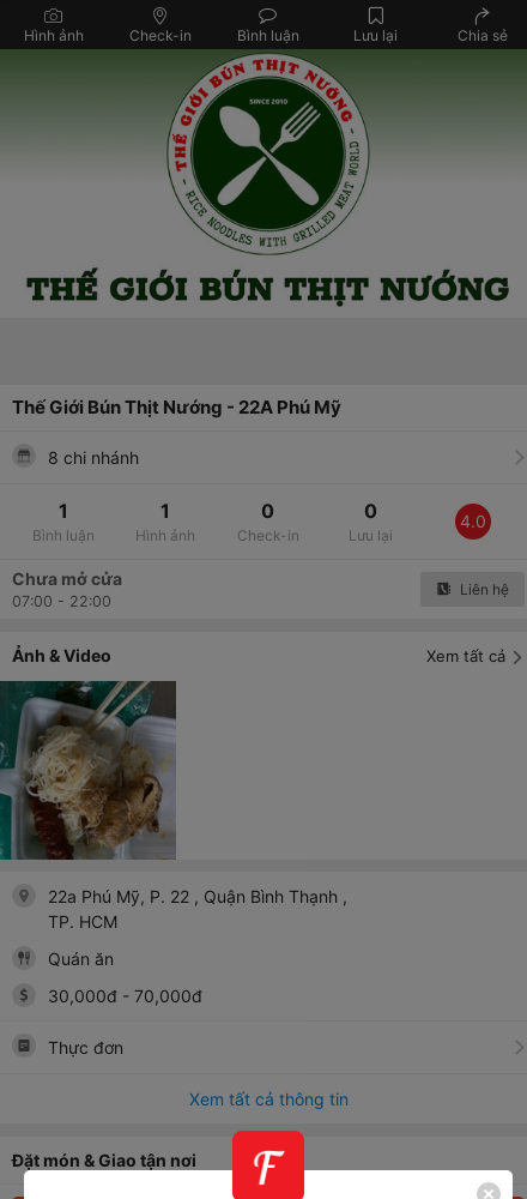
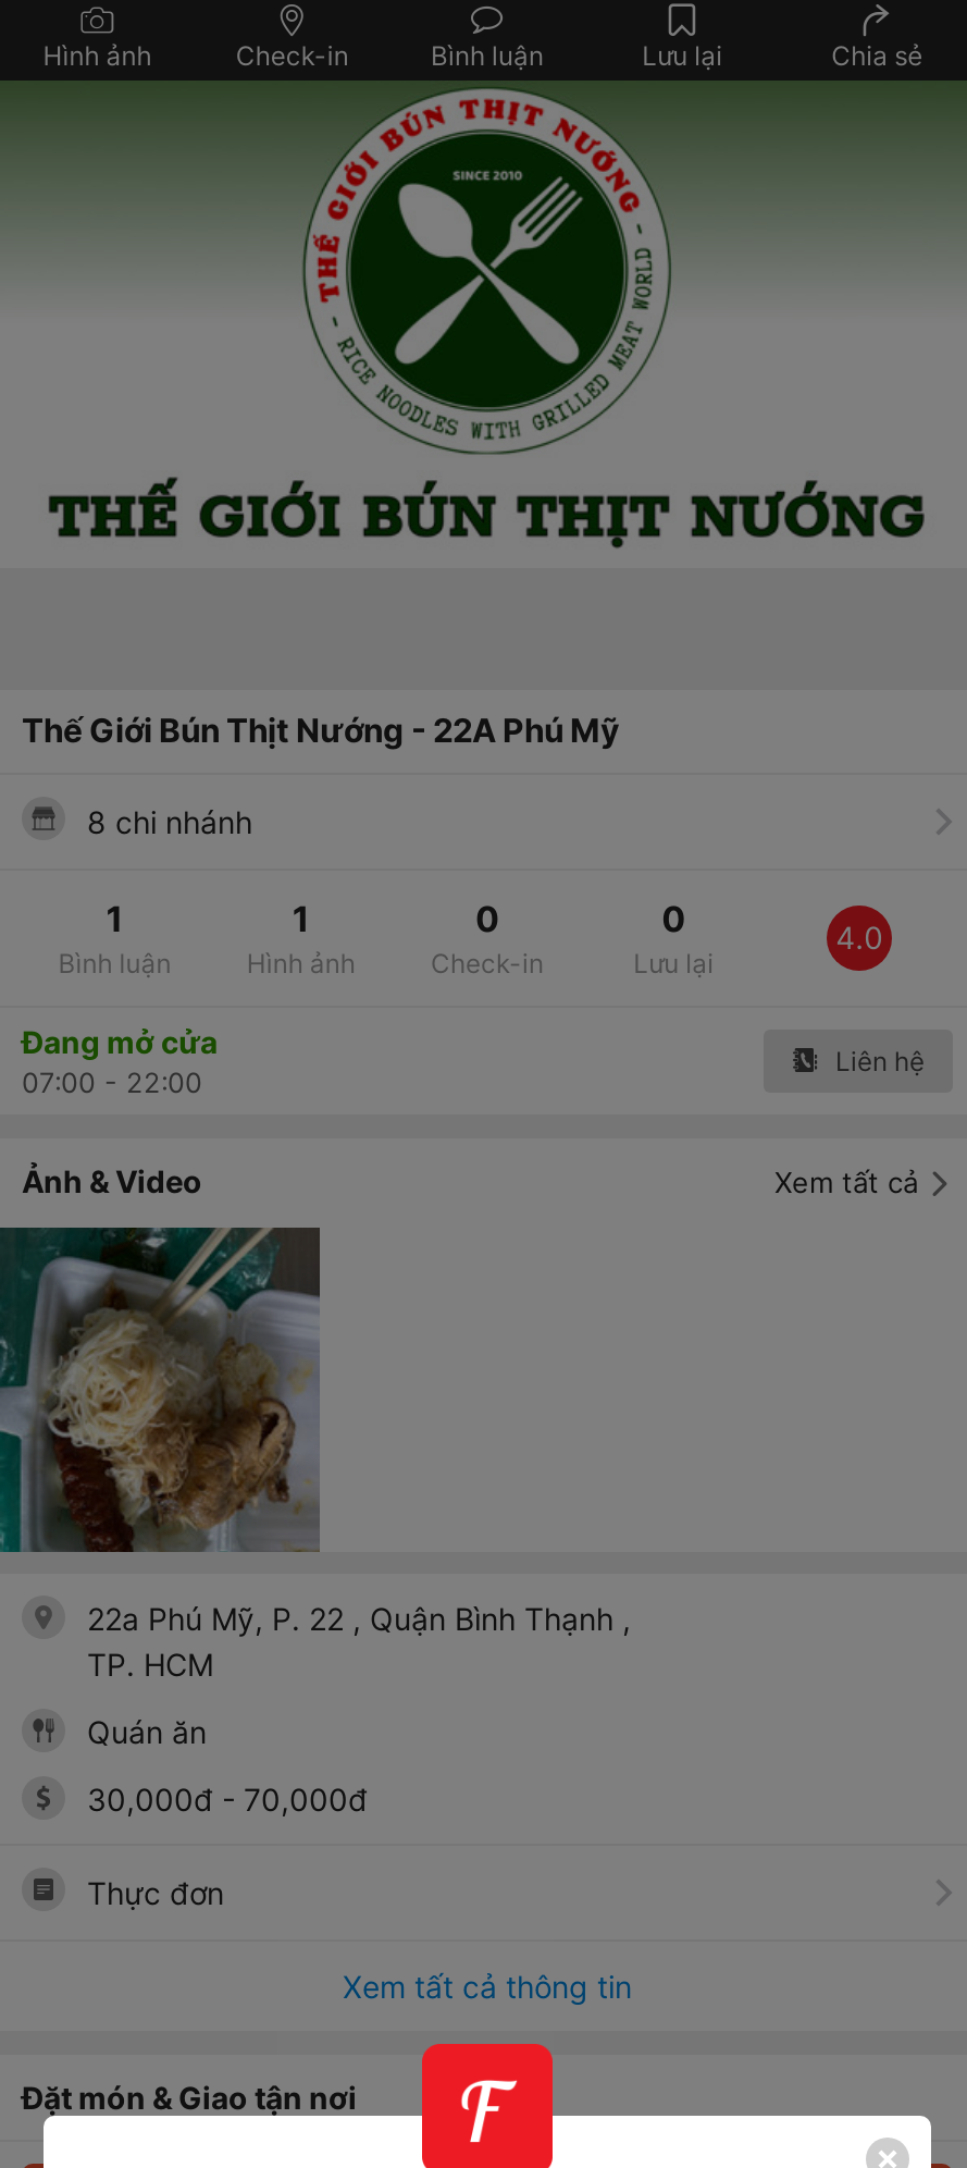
[12,569,122,589] Chưa mở cửa -> [22,1023,218,1060] Đang mở cửa

